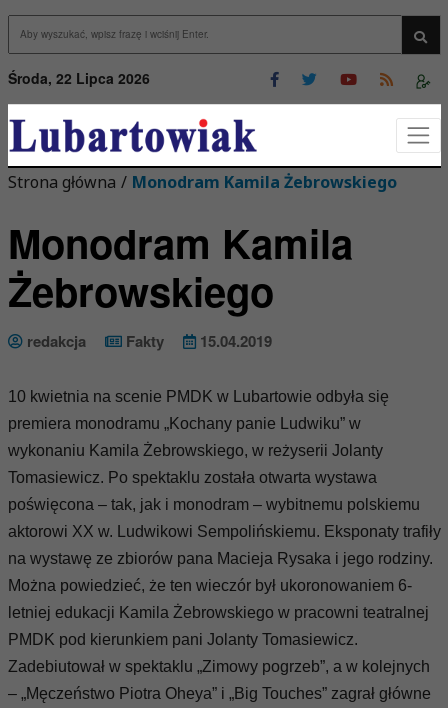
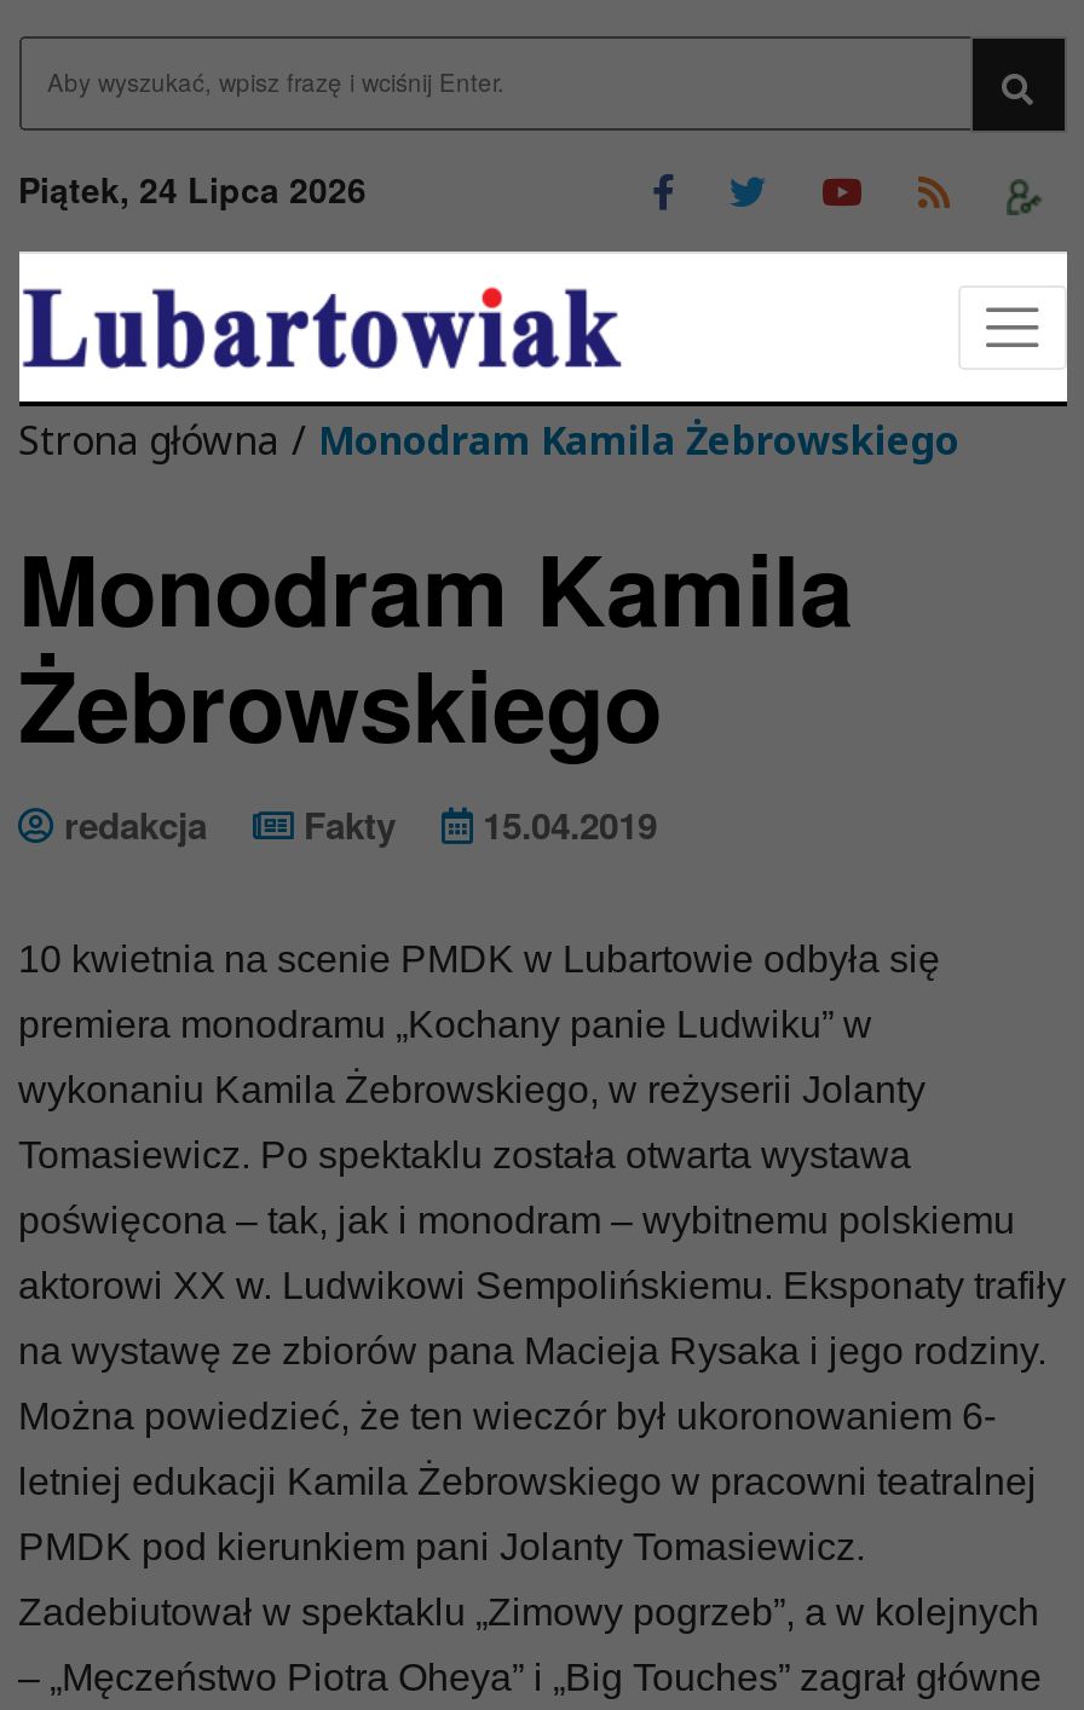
[7,68,149,88] Środa, 22 Lipca 2026 -> [18,164,367,213] Piątek, 24 Lipca 2026

